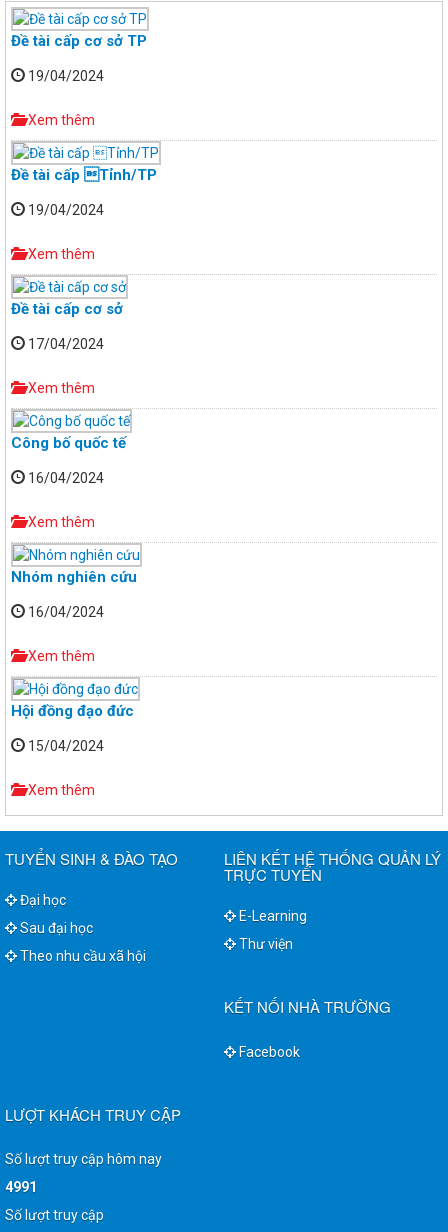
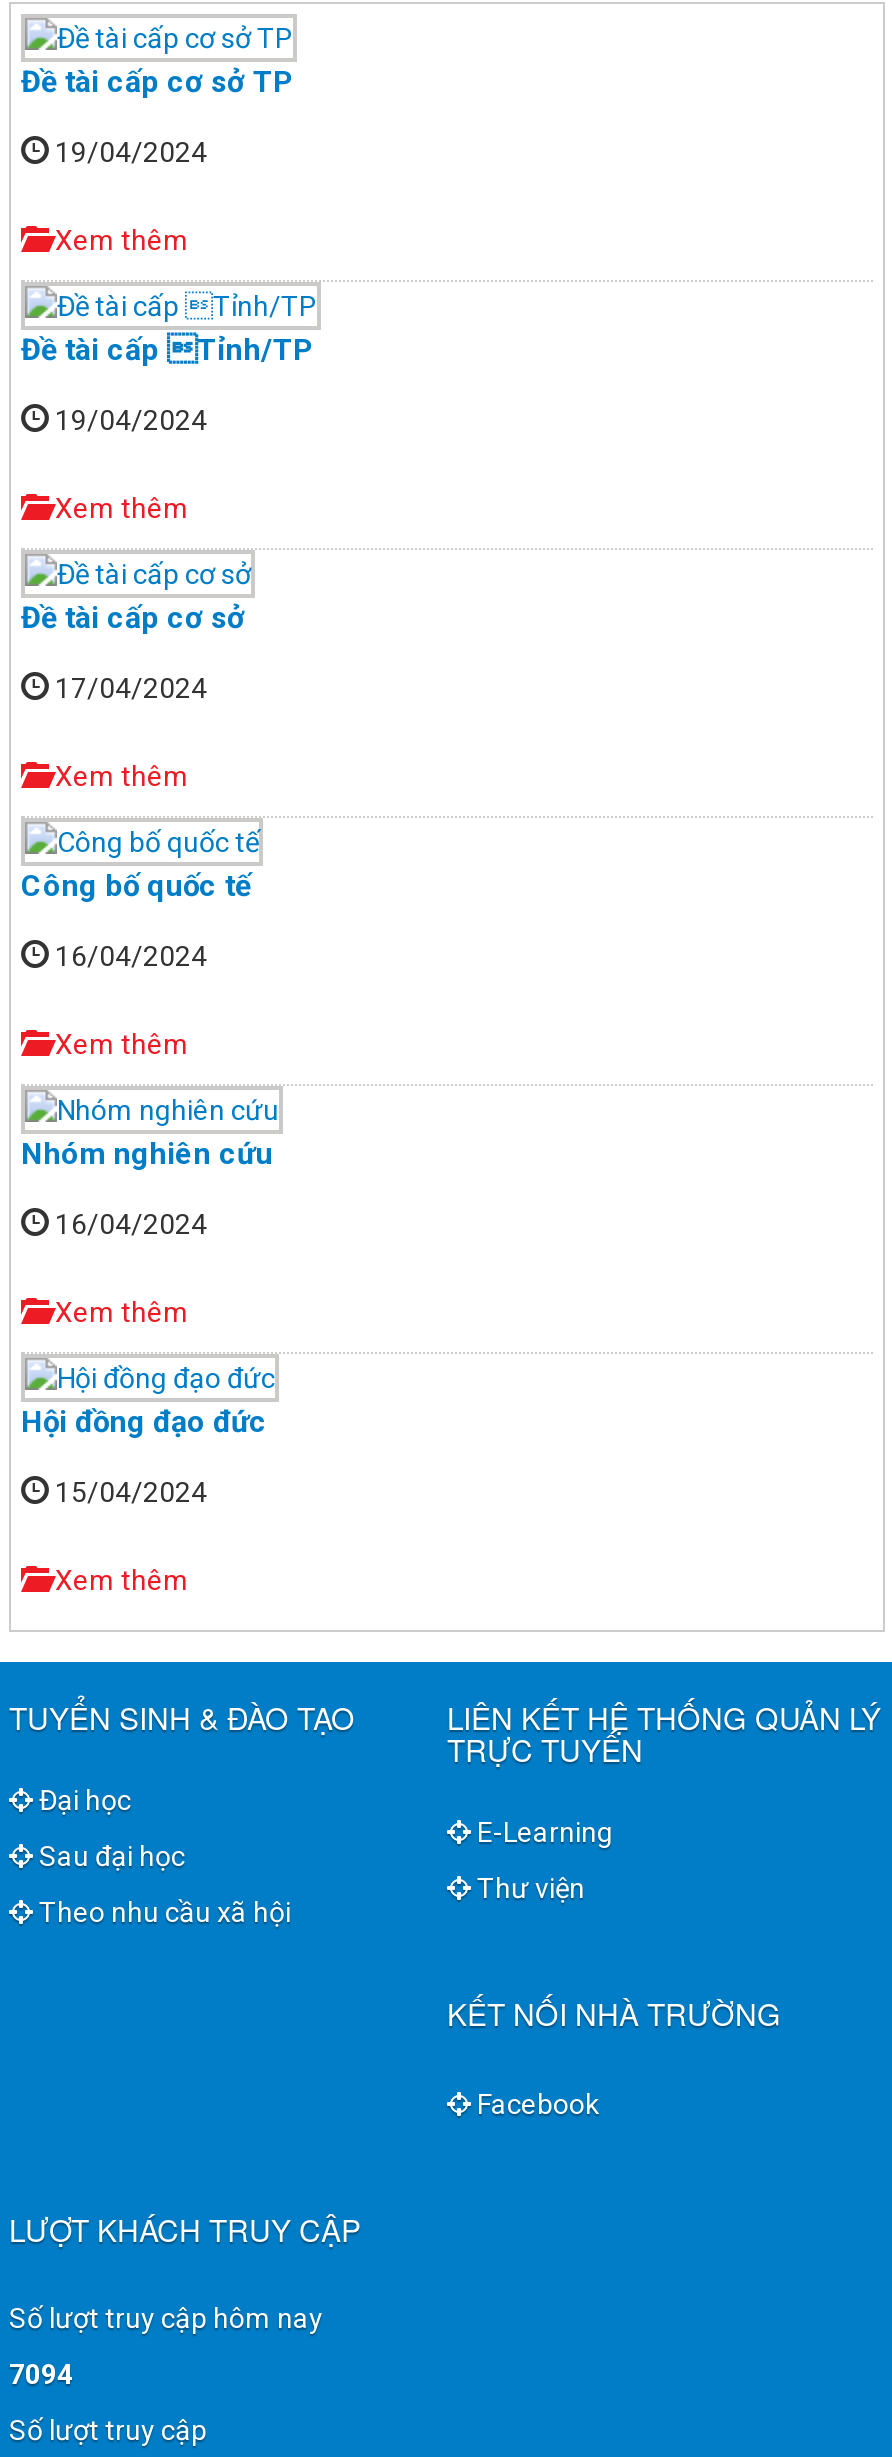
[5,1179,37,1195] 4991 -> [9,2358,73,2390] 7094

